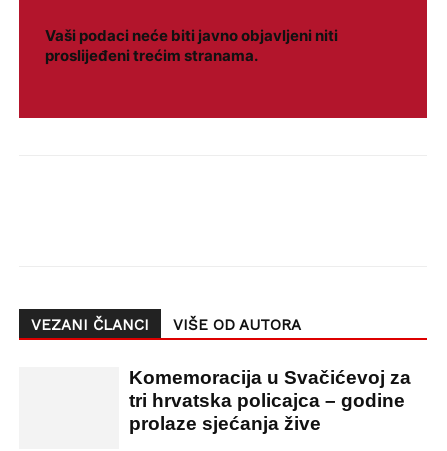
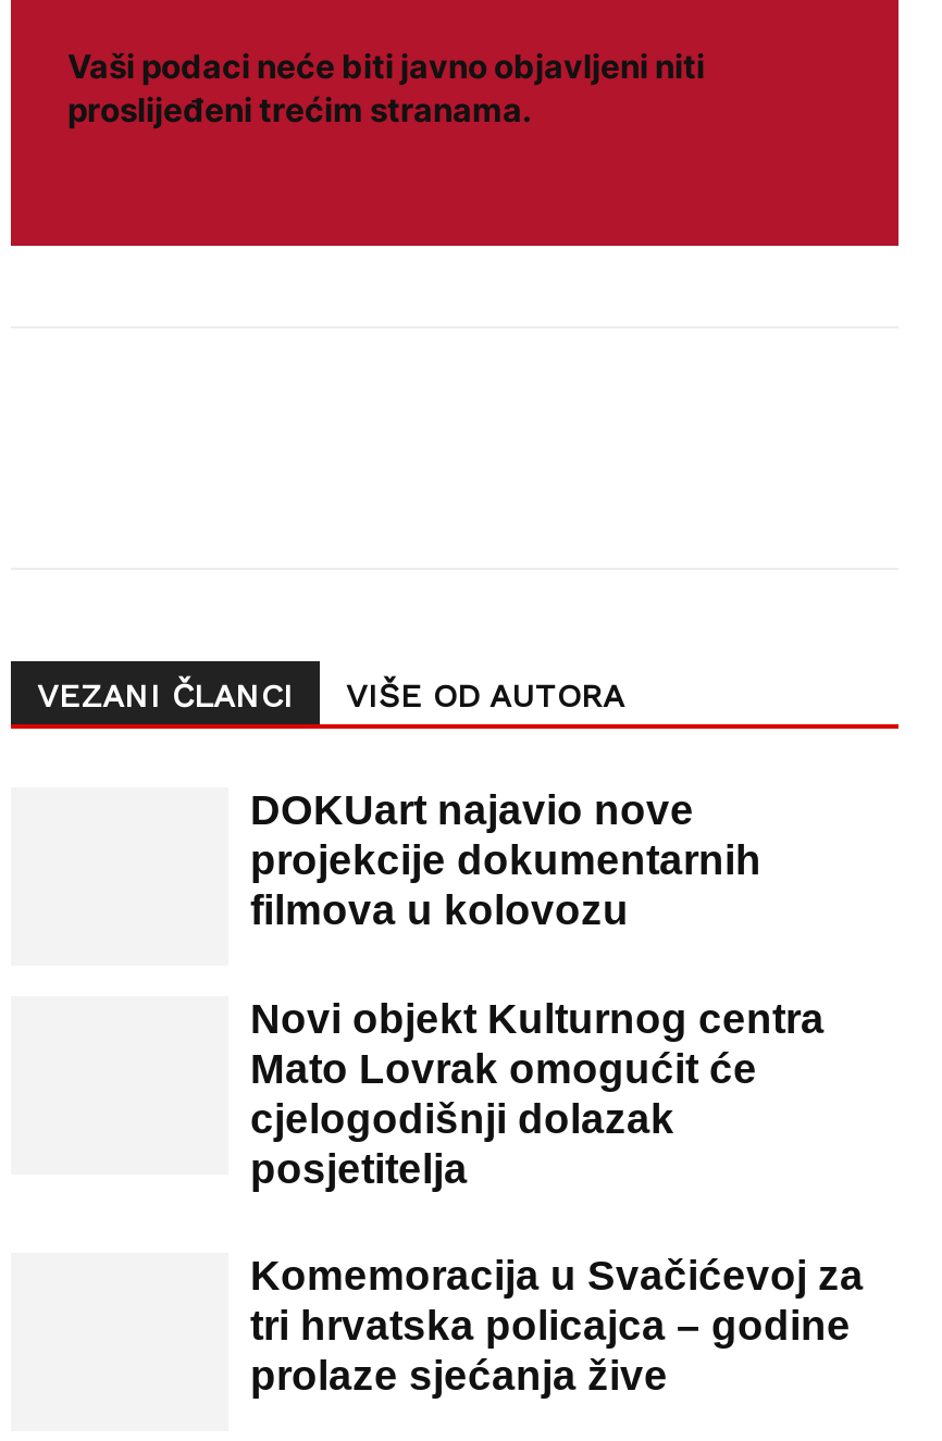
none -> [250,786,825,1191] DOKUart najavio nove | projekcije dokumentarnih | filmova u kolovozu | Novi objekt Kulturnog centra | Mato Lovrak omogućit će | cjelogodišnji dolazak | posjetitelja

